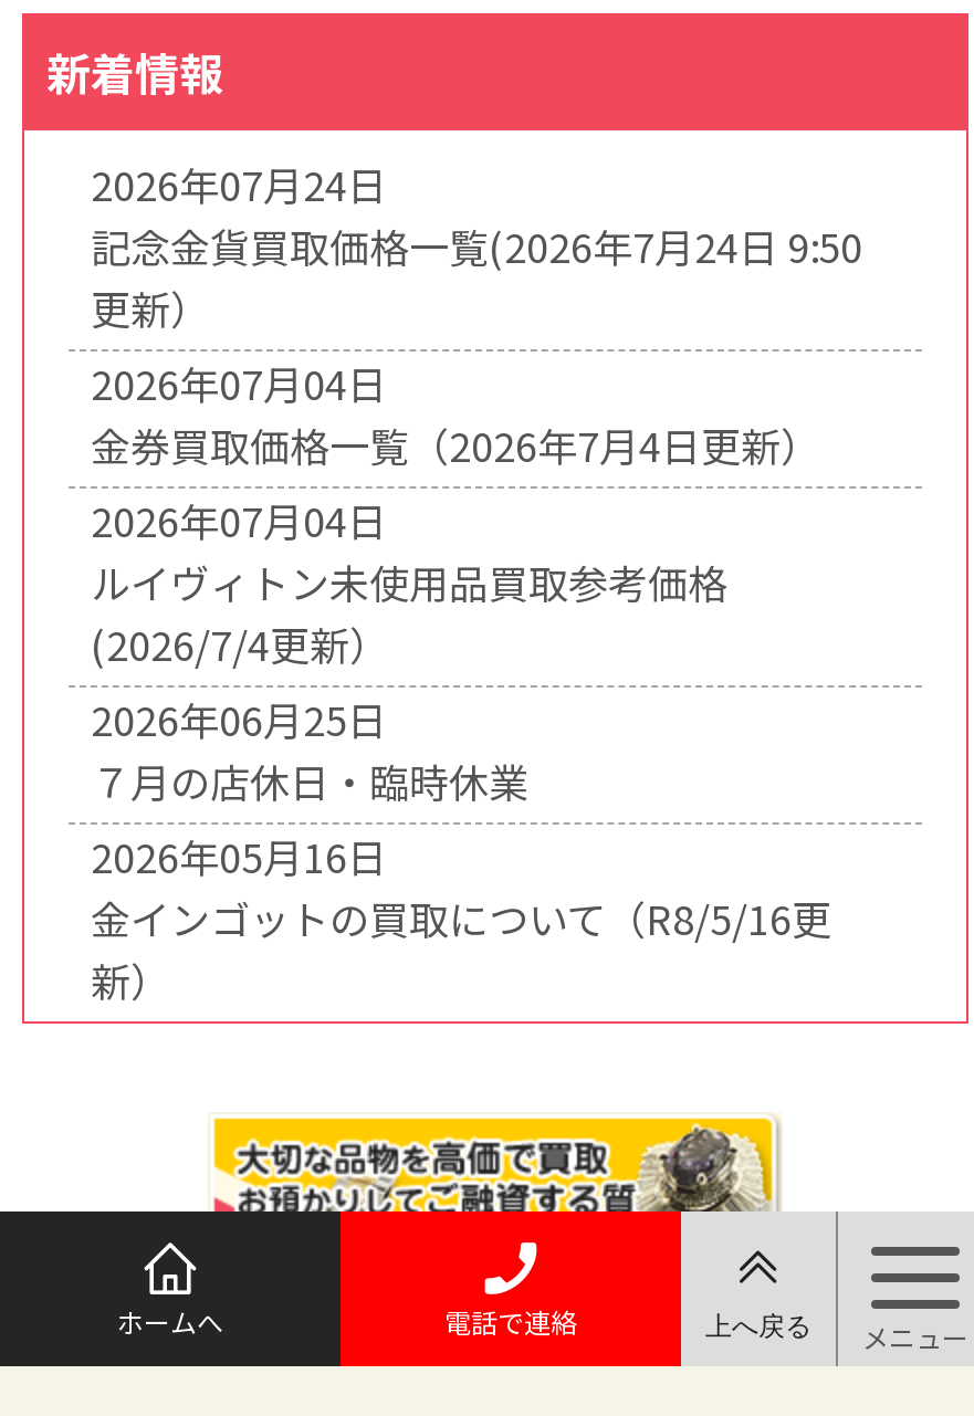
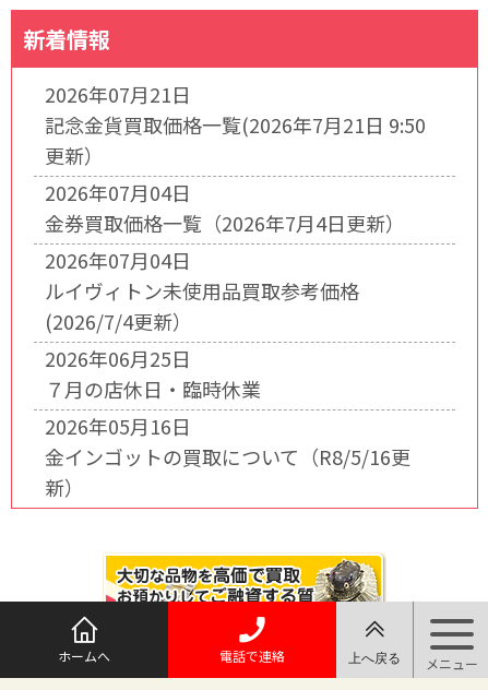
[91,155,387,212] 2026年07月24日 -> [45,80,191,108] 2026年07月21日
[91,217,862,274] 記念金貨買取価格一覧(2026年7月24日 9:50 -> [45,110,426,139] 記念金貨買取価格一覧(2026年7月21日 9:50

